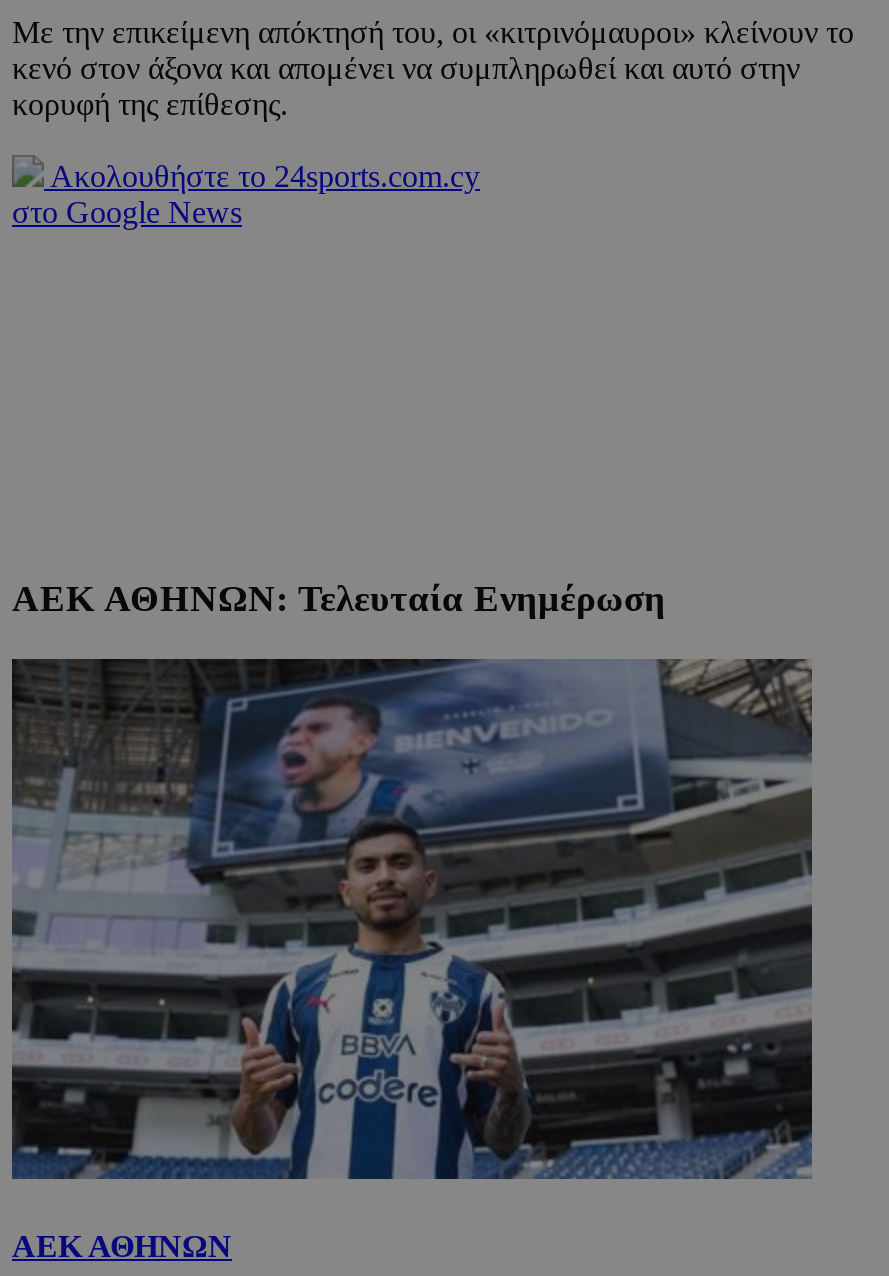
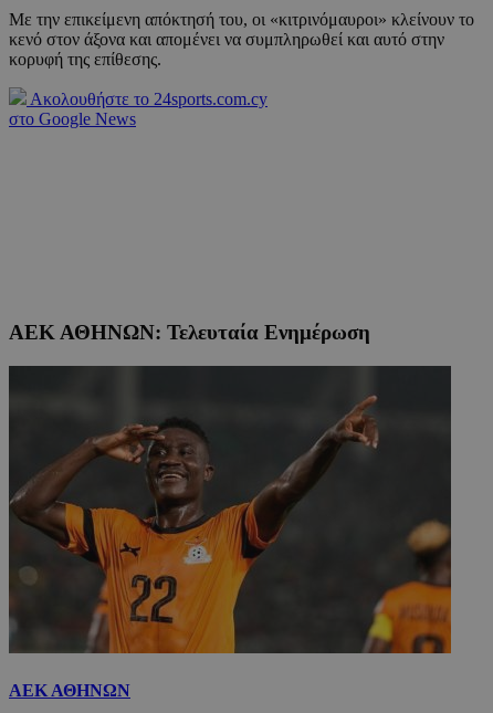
[12,657,814,1181] [image] -> [8,365,452,654] [image]

